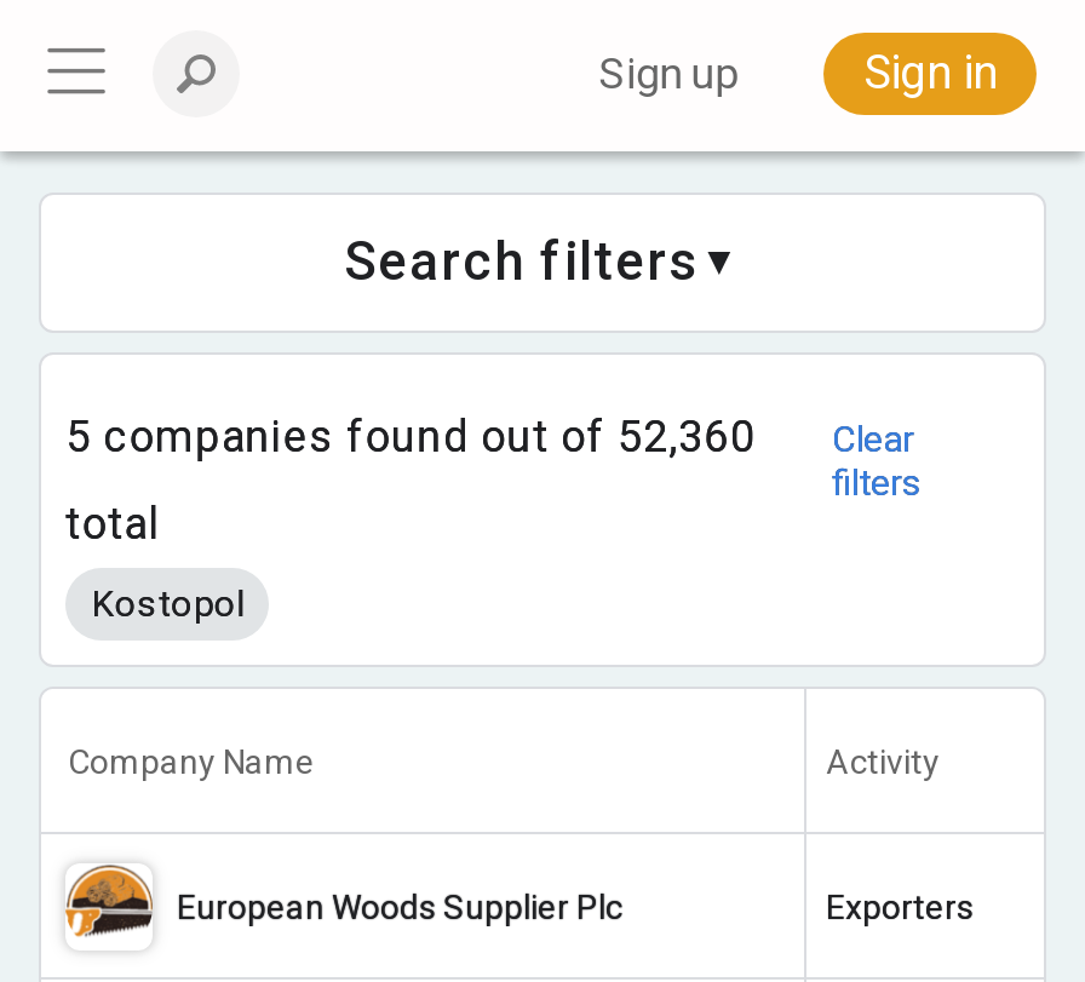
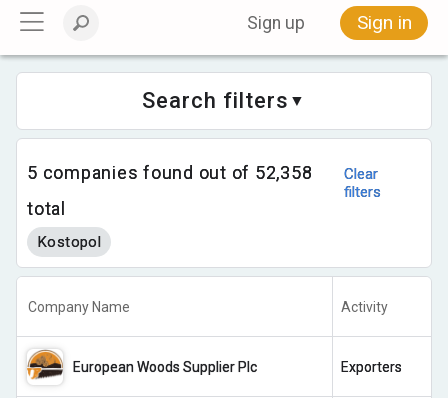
[65,410,756,461] 5 companies found out of 52,360 -> [27,162,312,183] 5 companies found out of 52,358

